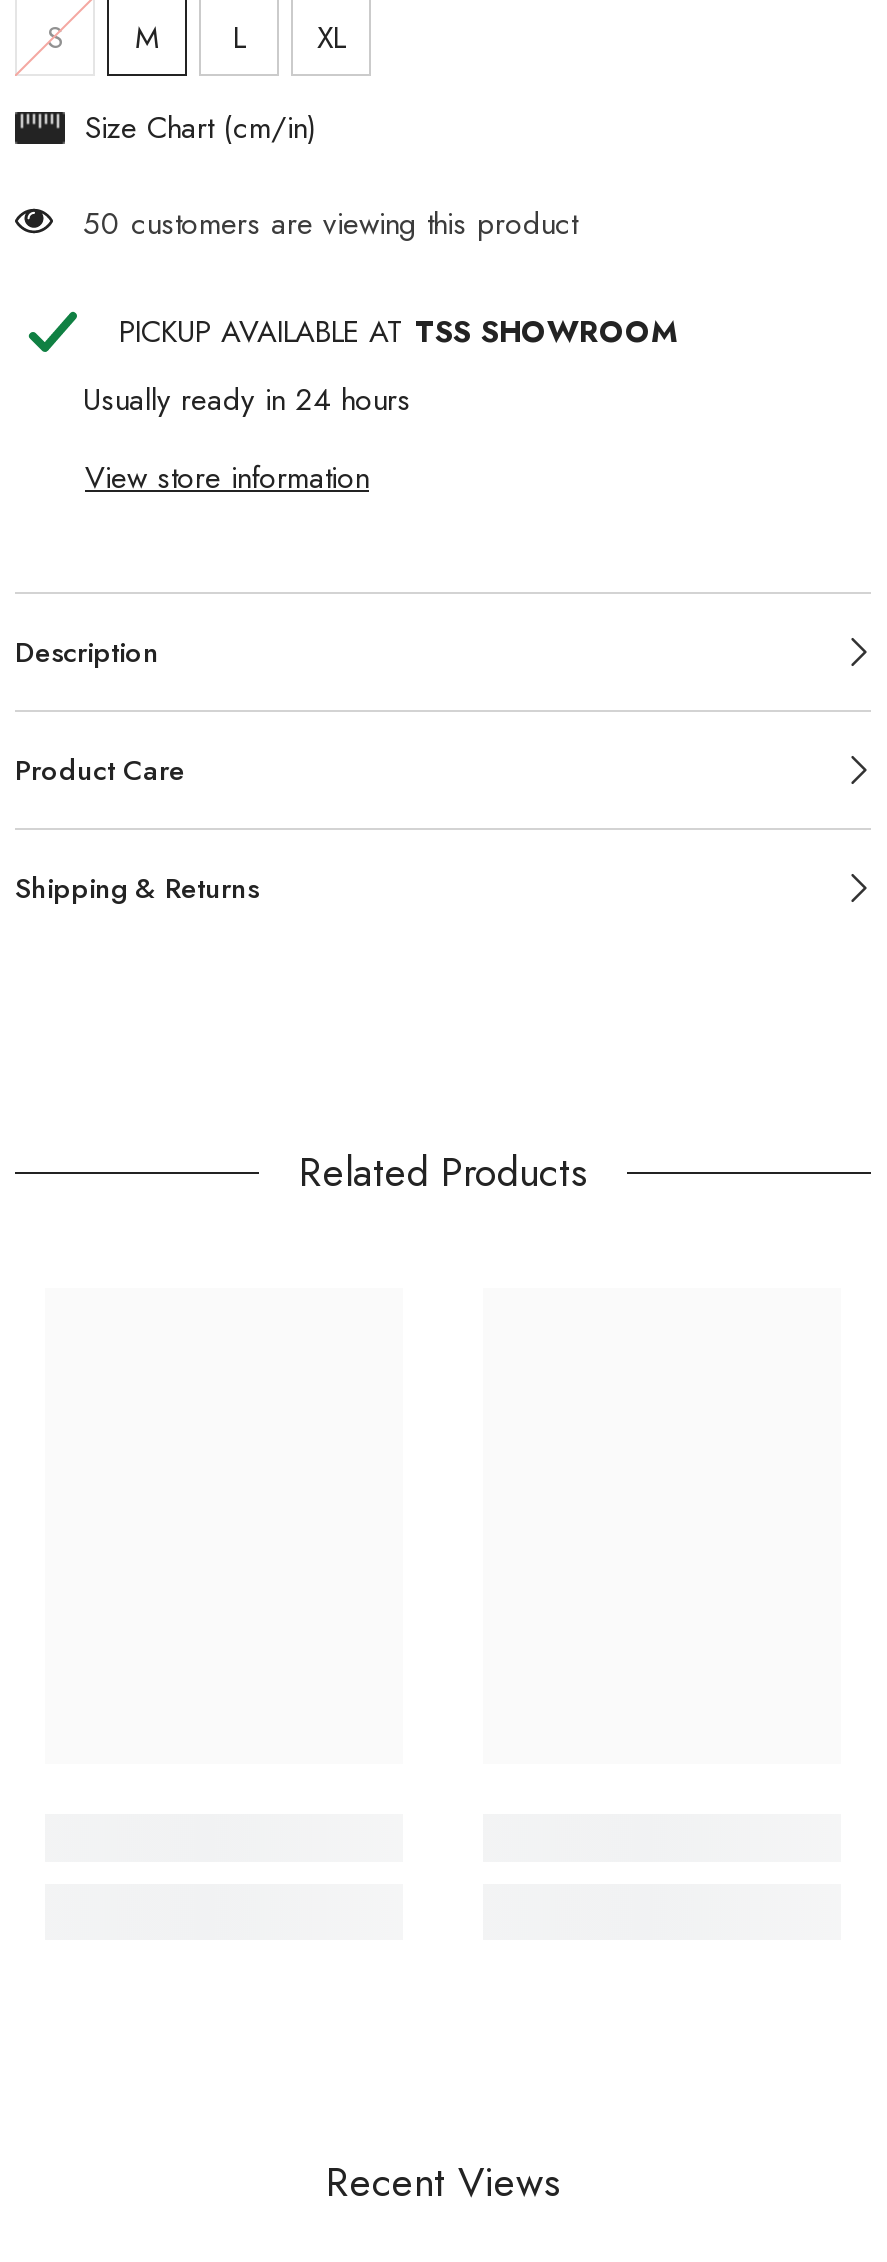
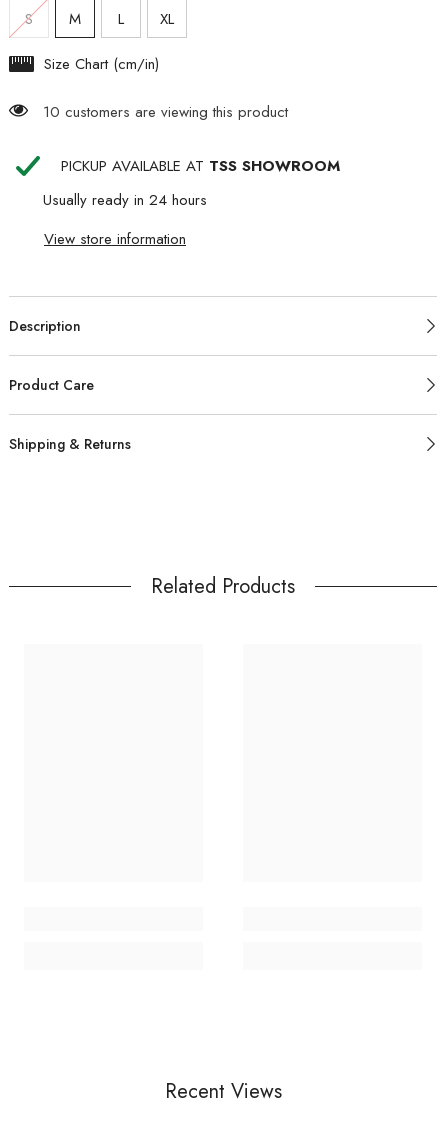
[83,201,577,245] 50 customers are viewing this product -> [43,100,288,122] 10 customers are viewing this product

